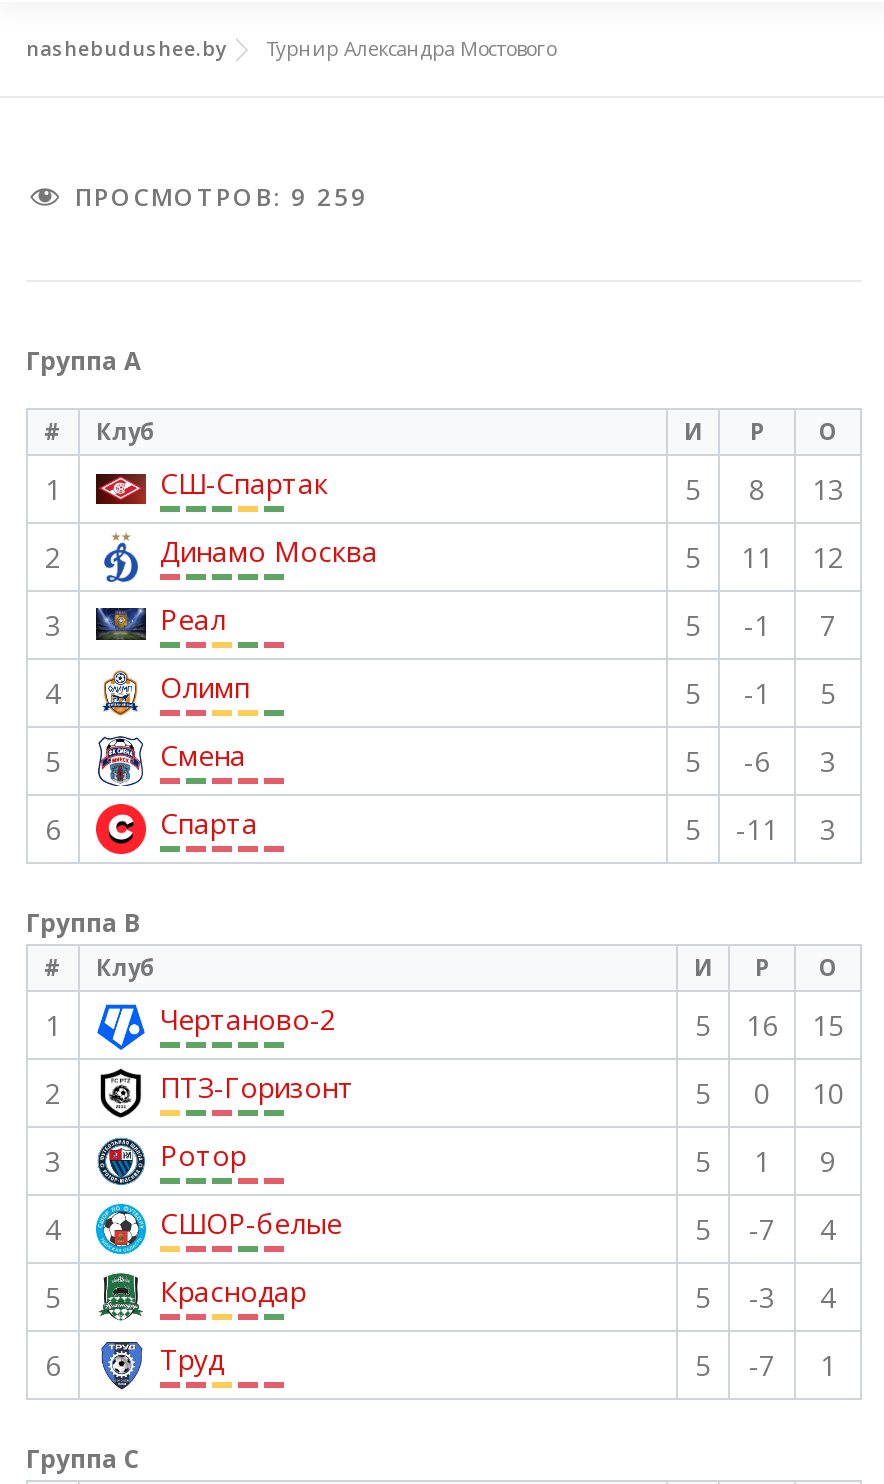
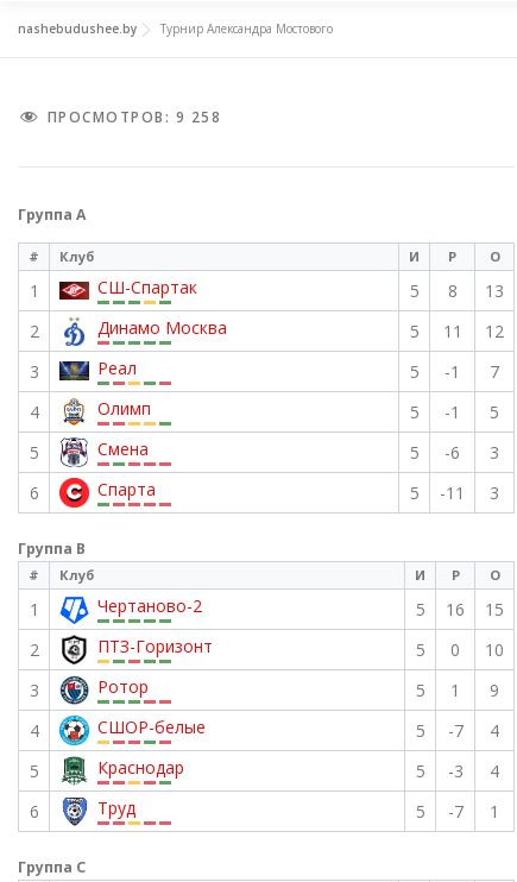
[75,180,368,214] ПРОСМОТРОВ: 9 259 -> [47,107,221,127] ПРОСМОТРОВ: 9 258

